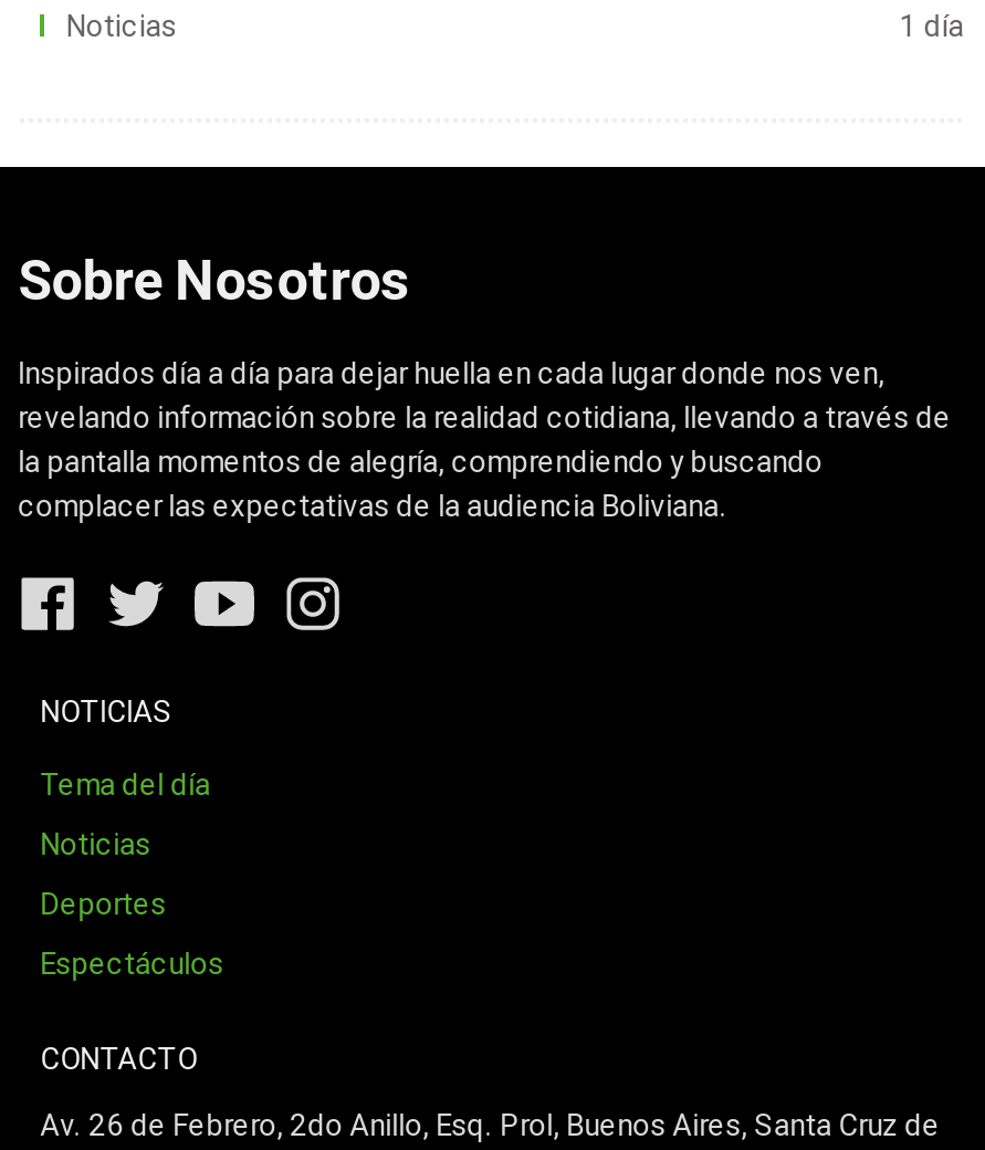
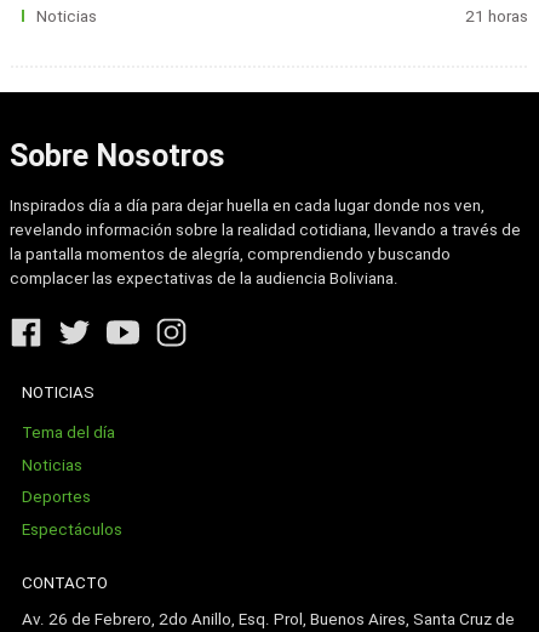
[900,11,964,44] 1 día -> [465,7,528,25] 21 horas

